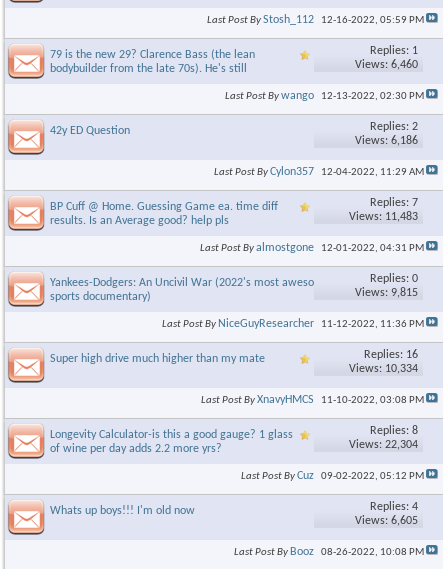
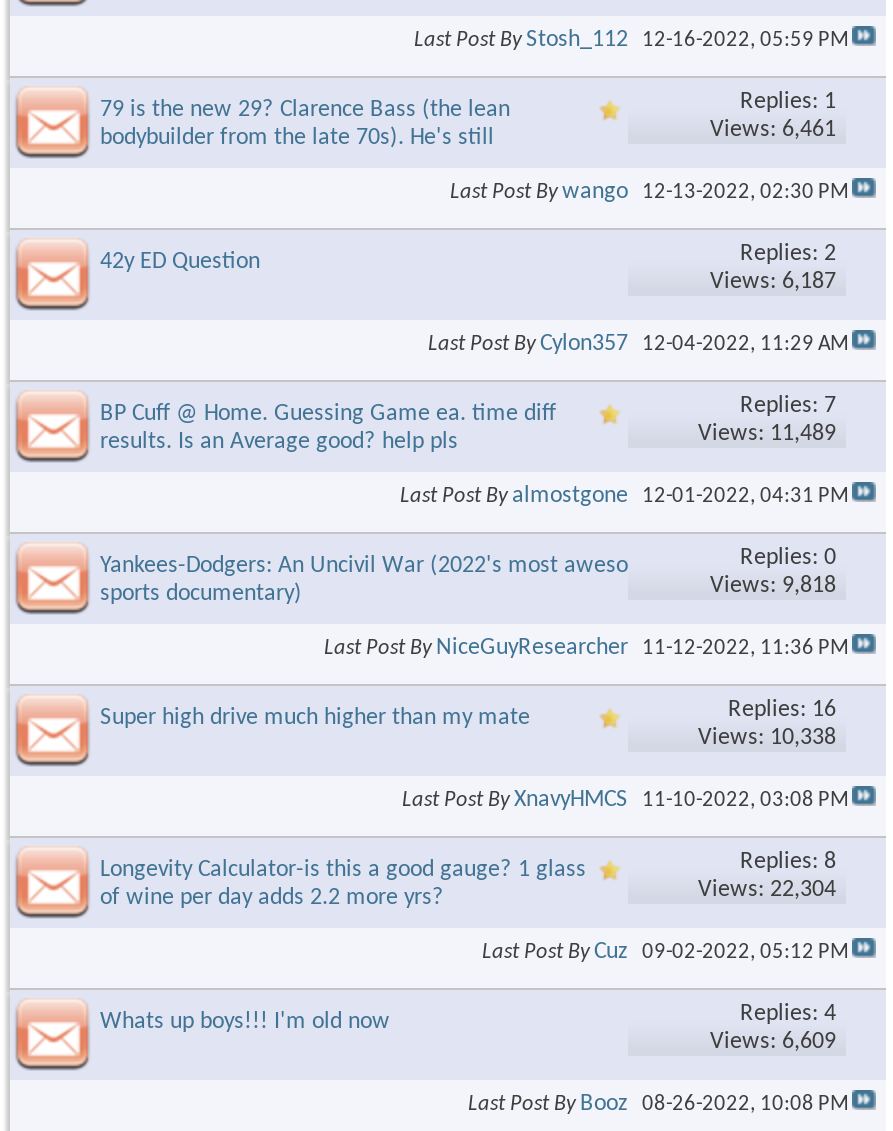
[355,59,418,71] Views: 6,460 -> [710,118,836,142] Views: 6,461
[355,135,418,147] Views: 6,186 -> [710,270,836,294] Views: 6,187
[349,211,418,223] Views: 11,483 -> [698,422,836,446] Views: 11,489
[355,287,418,299] Views: 9,815 -> [710,574,836,598] Views: 9,818
[349,363,418,375] Views: 10,334 -> [698,726,836,750] Views: 10,338
[355,515,418,527] Views: 6,605 -> [710,1030,836,1054] Views: 6,609

